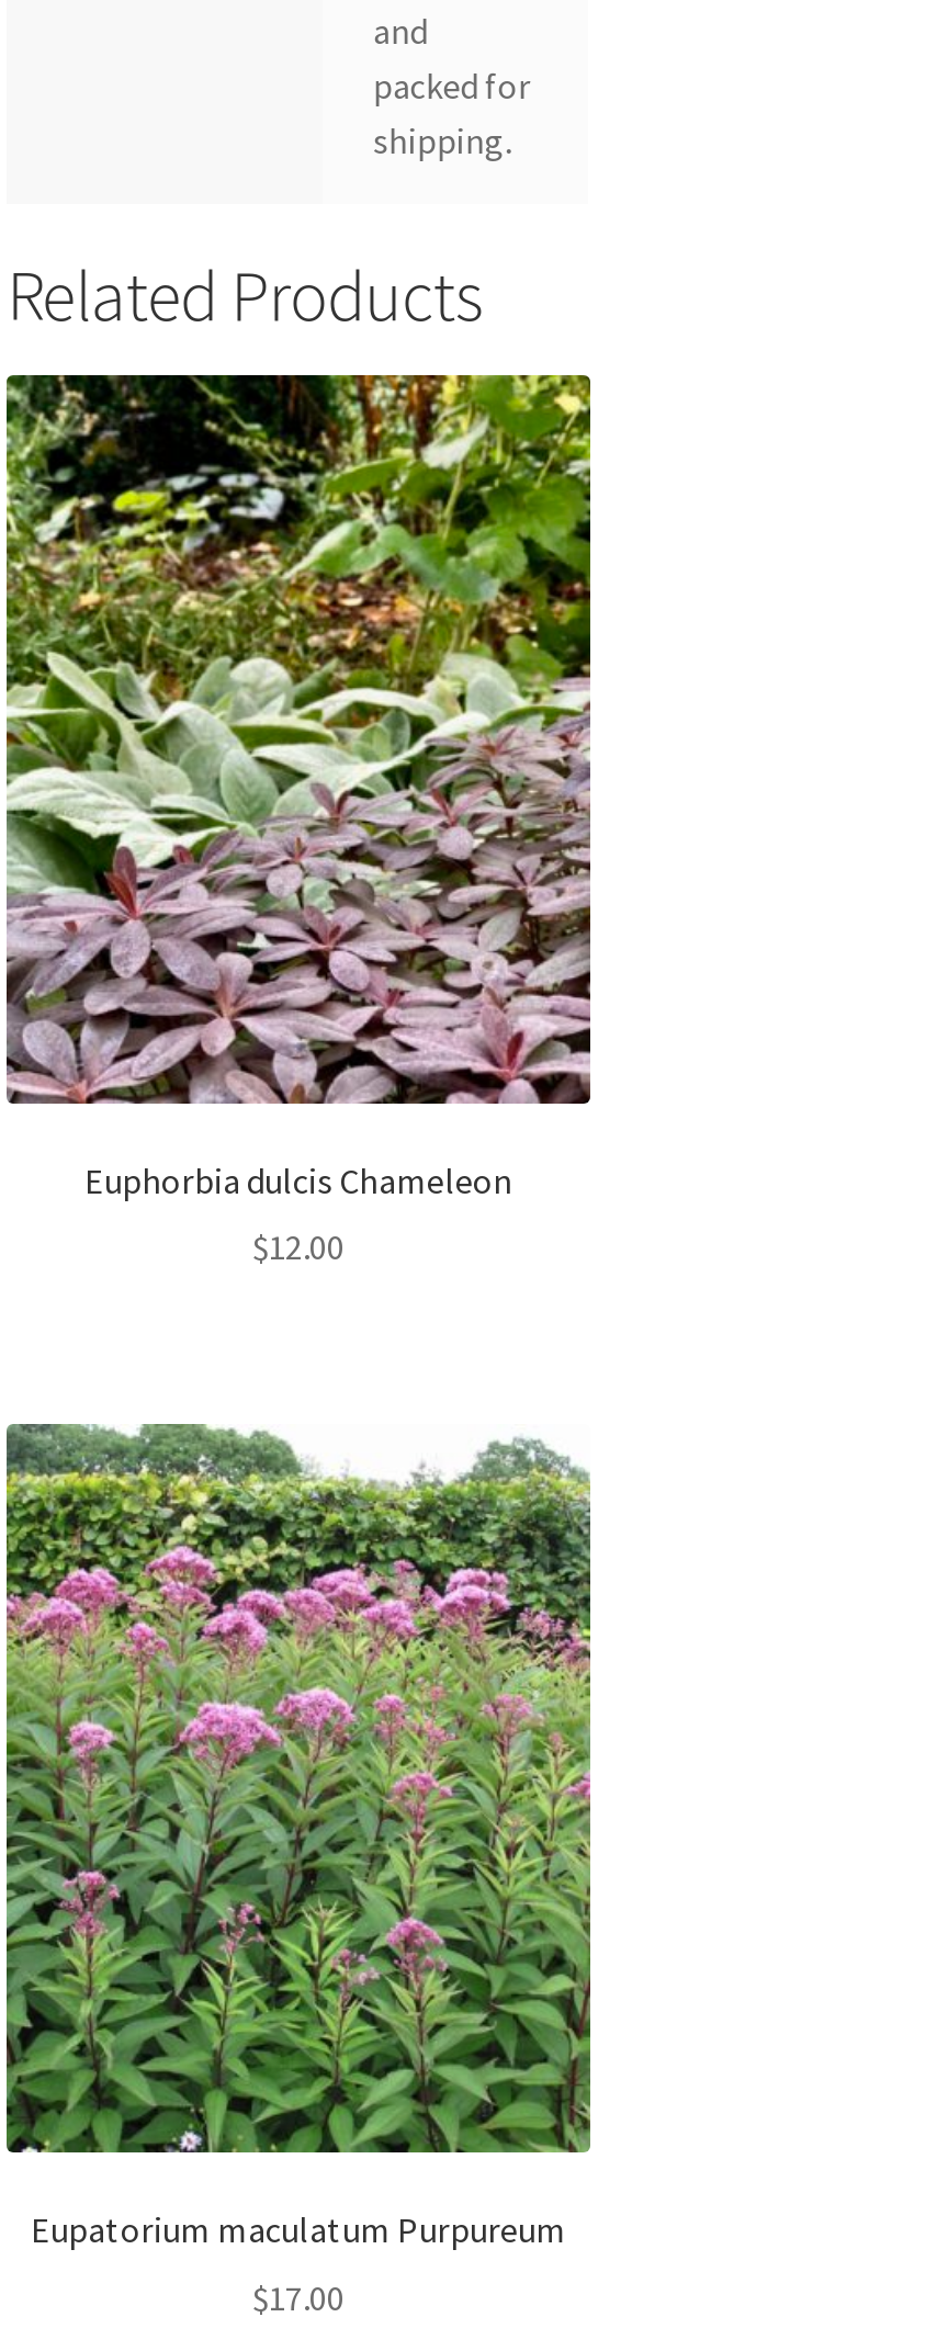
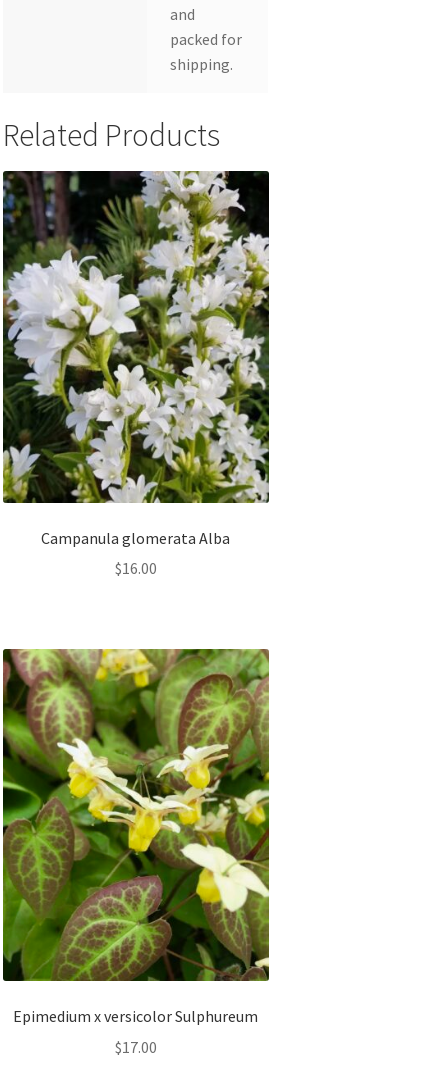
[7,373,592,1202] [image] | Euphorbia dulcis Chameleon -> [3,170,270,548] [image] | Campanula glomerata Alba
[252,1225,345,1269] $12.00 -> [115,558,157,578] $16.00
[7,1424,592,2251] [image] | Eupatorium maculatum Purpureum -> [3,648,270,1026] [image] | Epimedium x versicolor Sulphureum

